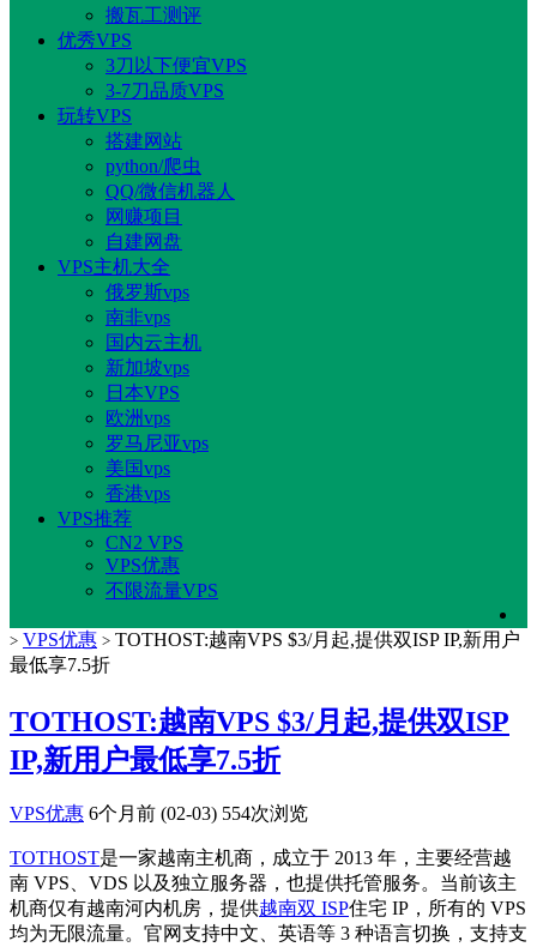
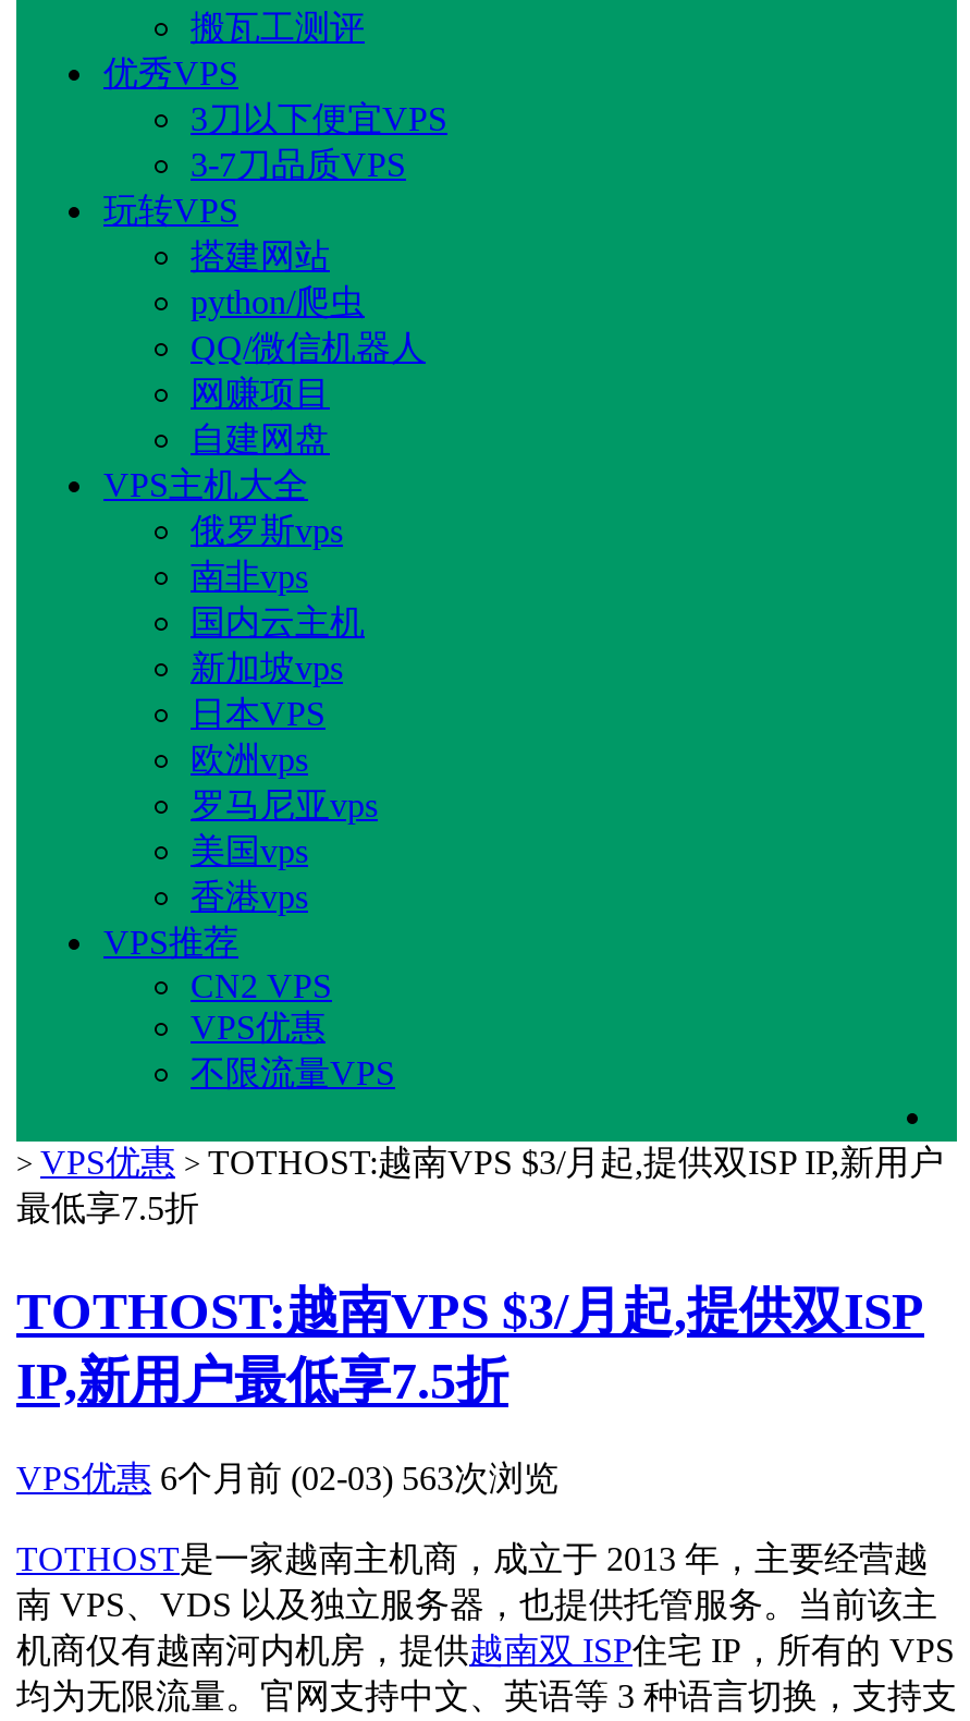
[10,804,308,824] VPS优惠 6个月前 (02-03) 554次浏览 -> [16,1460,558,1497] VPS优惠 6个月前 (02-03) 563次浏览

